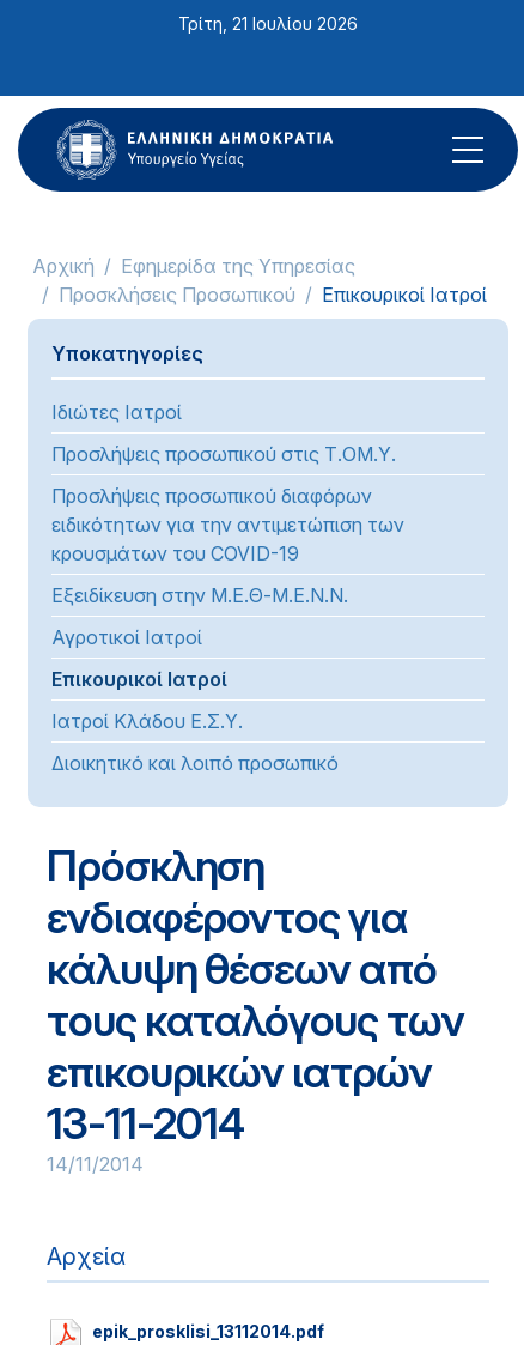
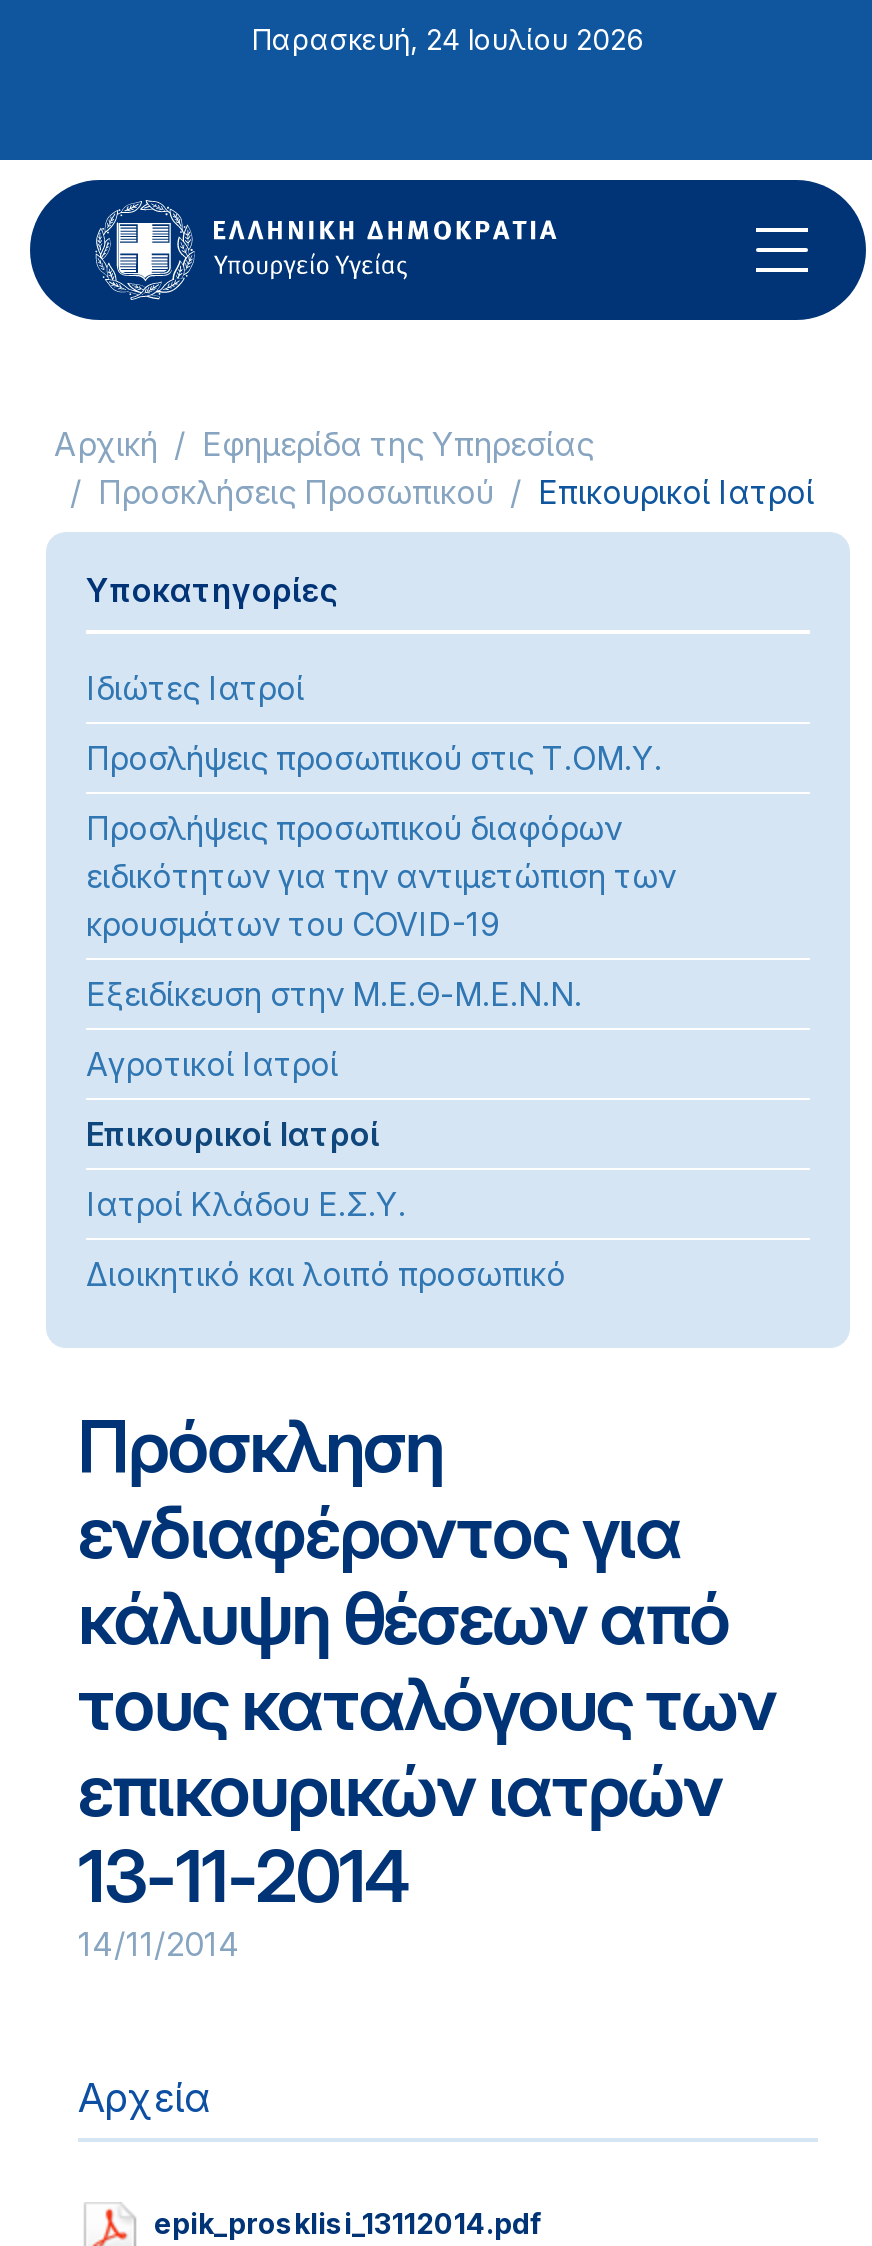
[178,13,358,34] Τρίτη, 21 Ιουλίου 2026 -> [252,22,644,56] Παρασκευή, 24 Ιουλίου 2026

